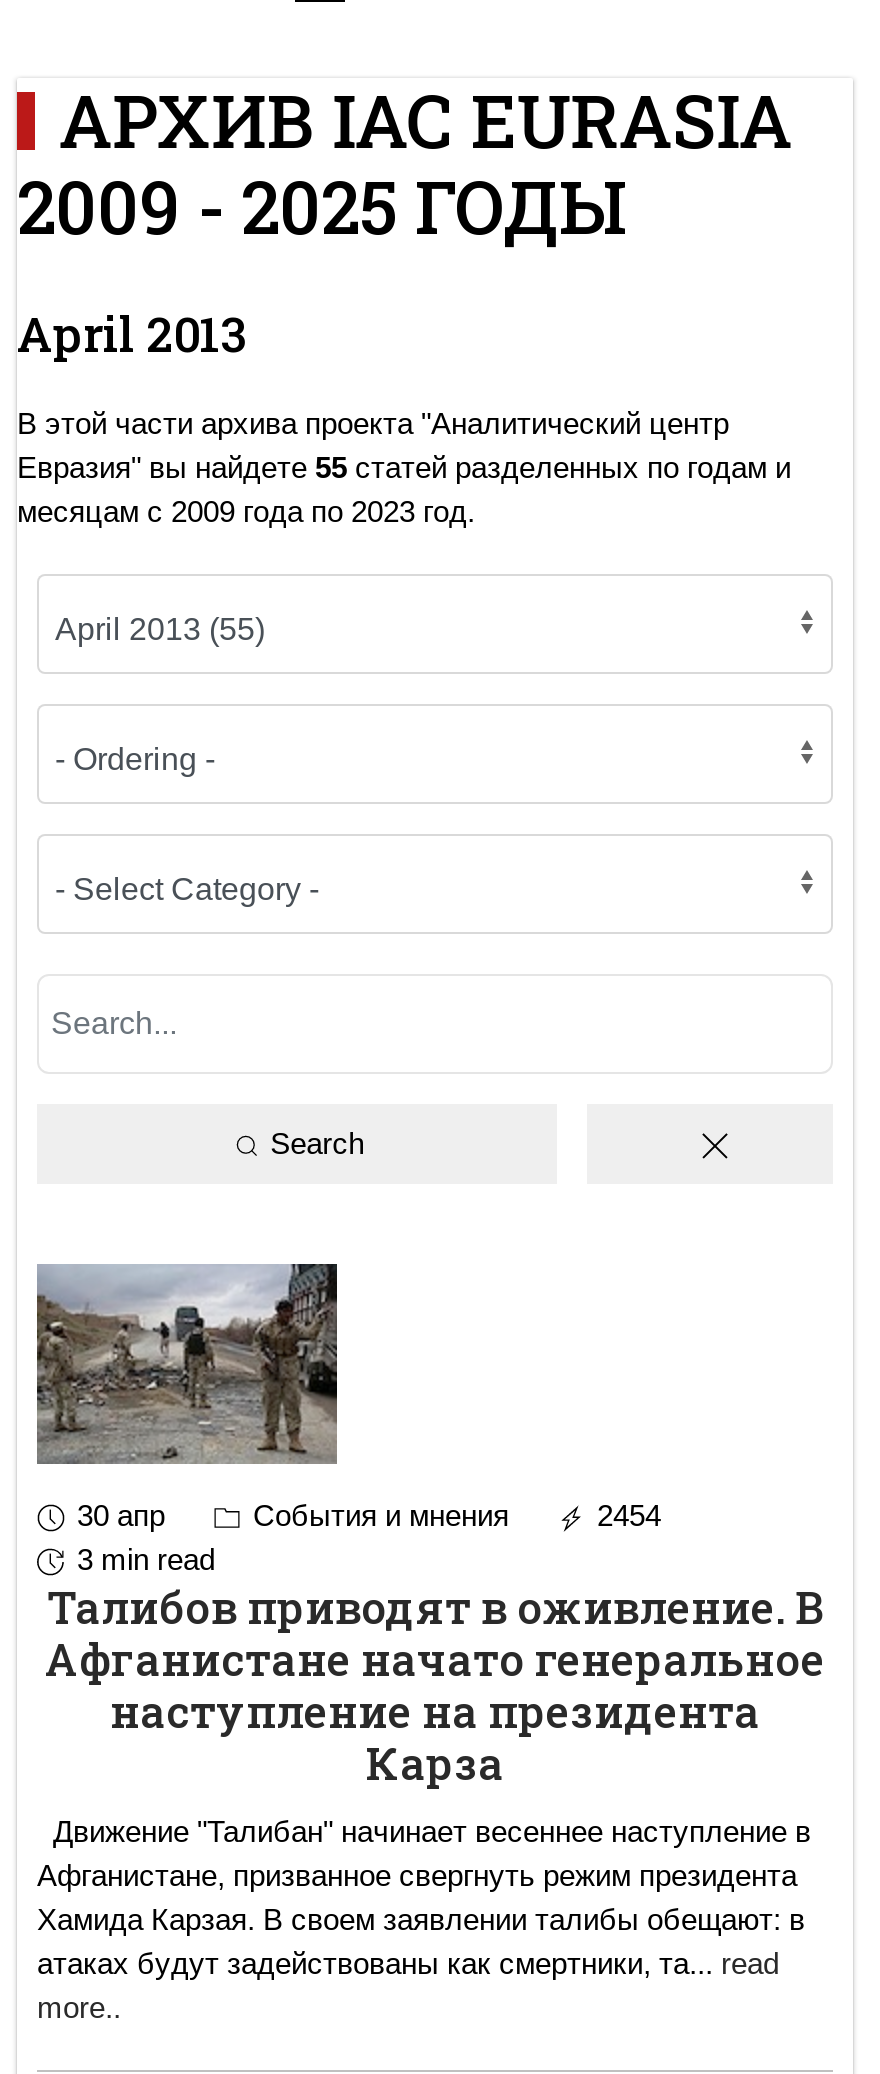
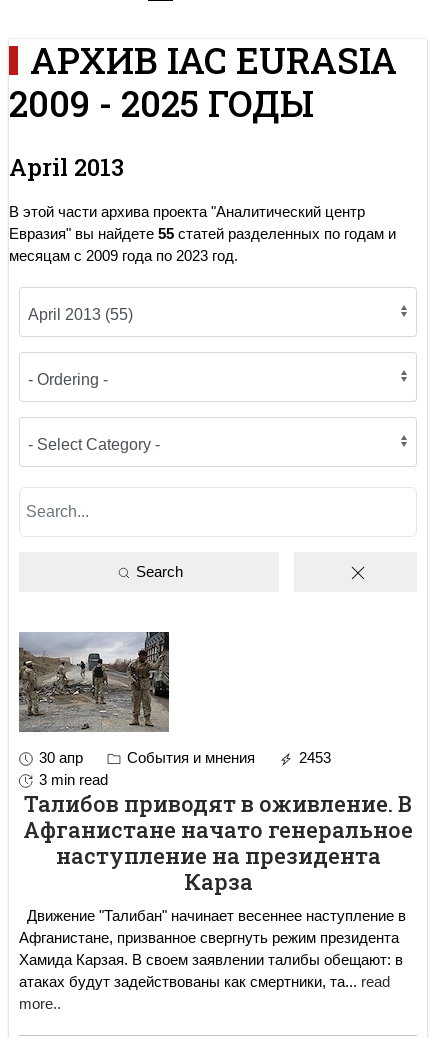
[589,1498,661,1532] 2454 -> [295,749,331,766] 2453

